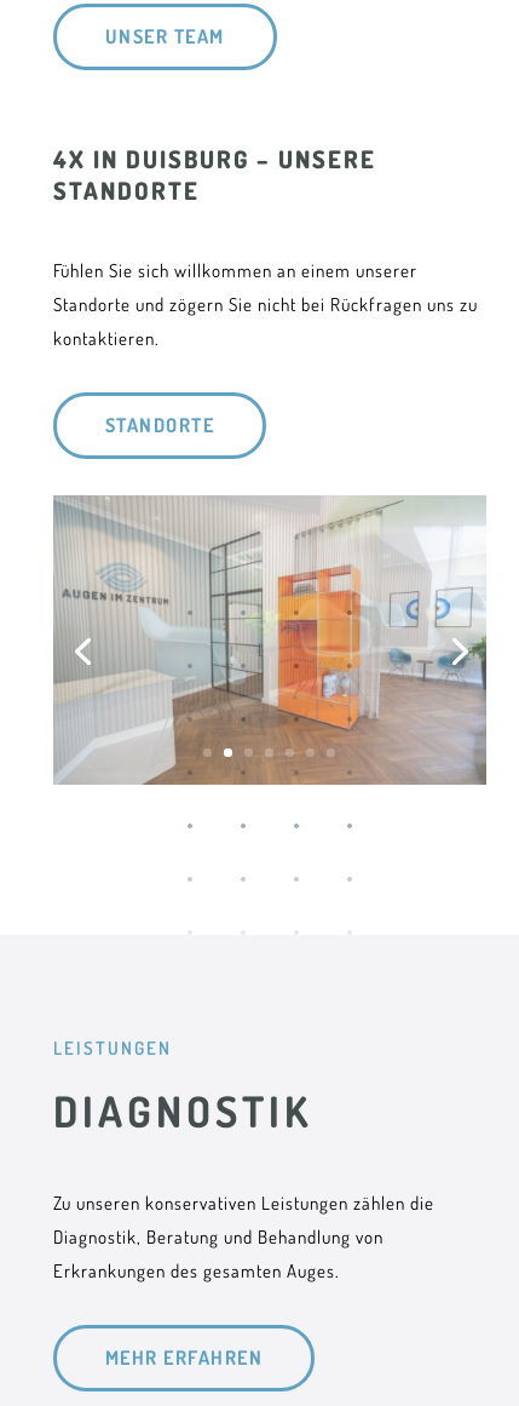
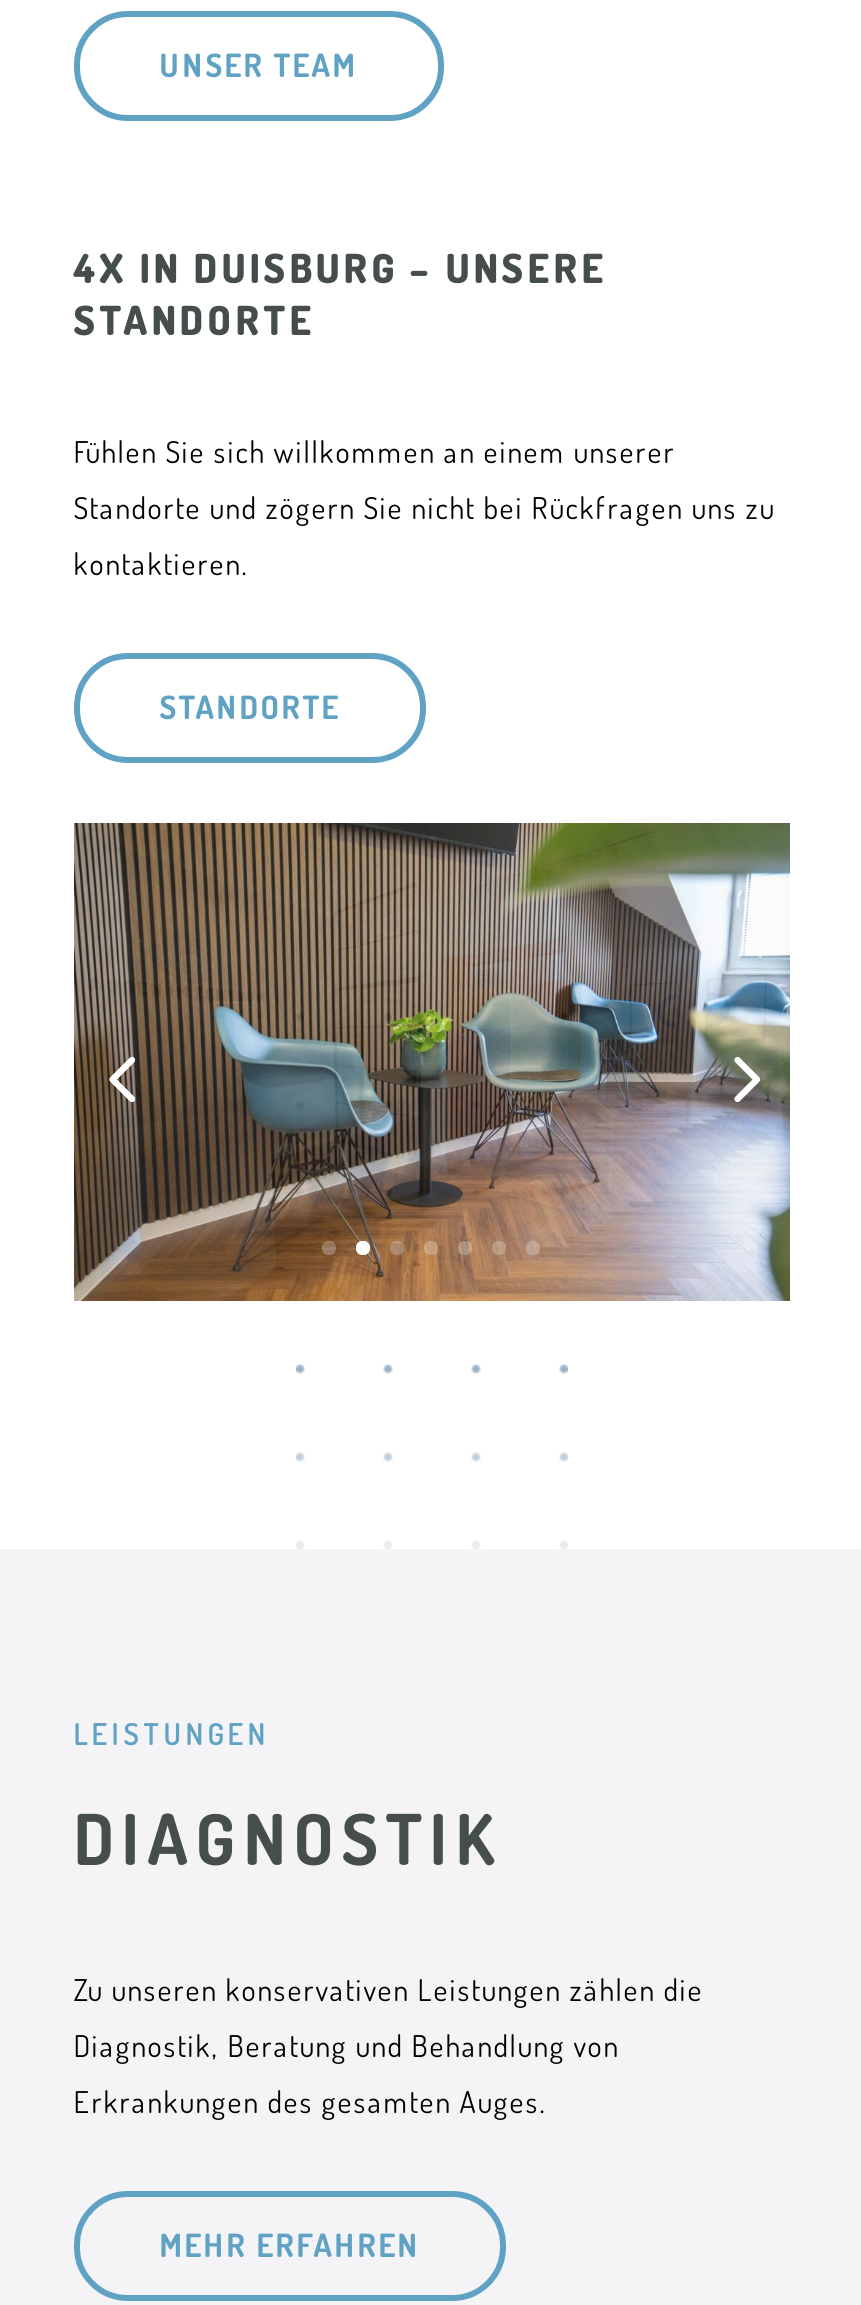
[52,495,488,786] [image] -> [72,823,792,1303] [image]

